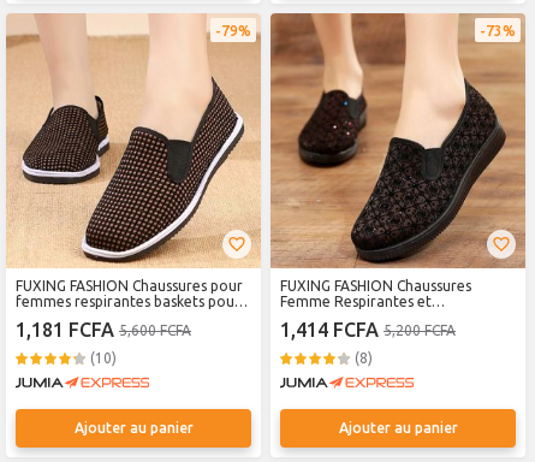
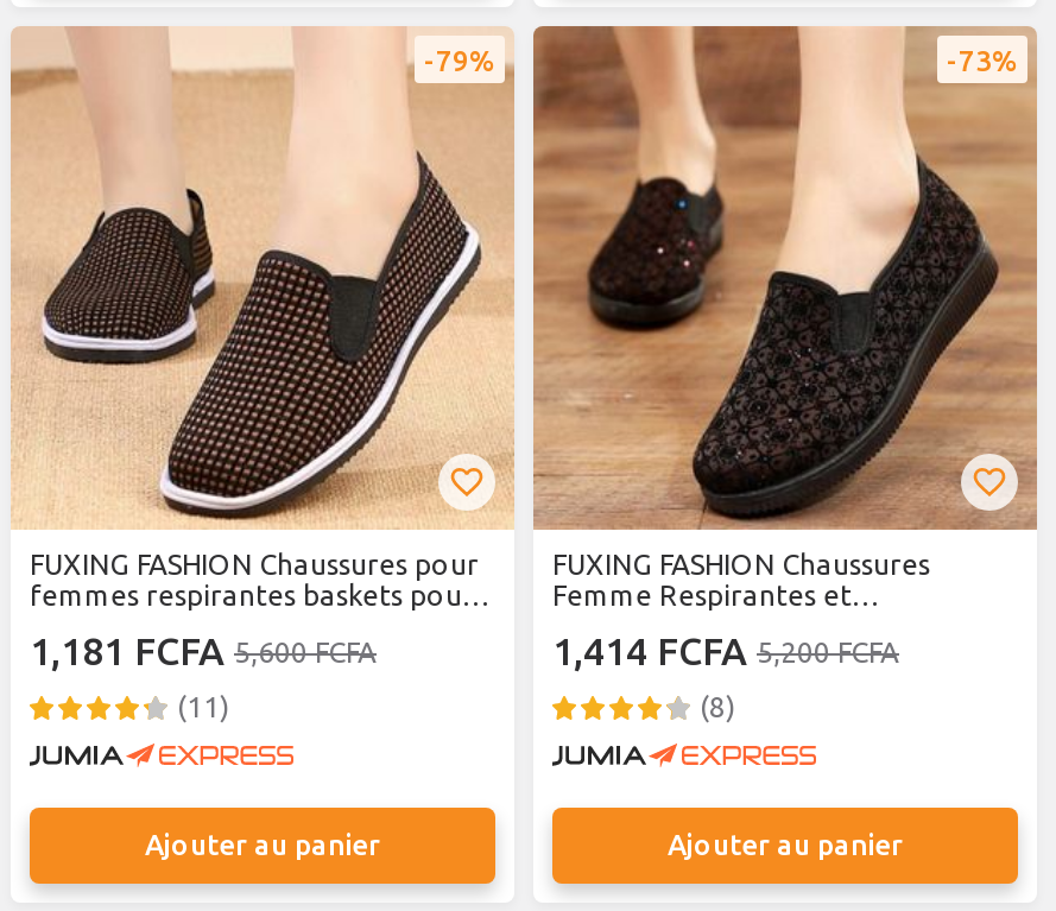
[90,350,117,366] (10) -> [177,691,229,722] (11)

